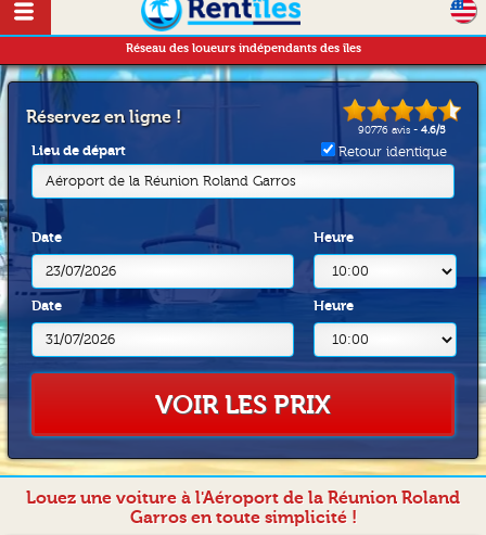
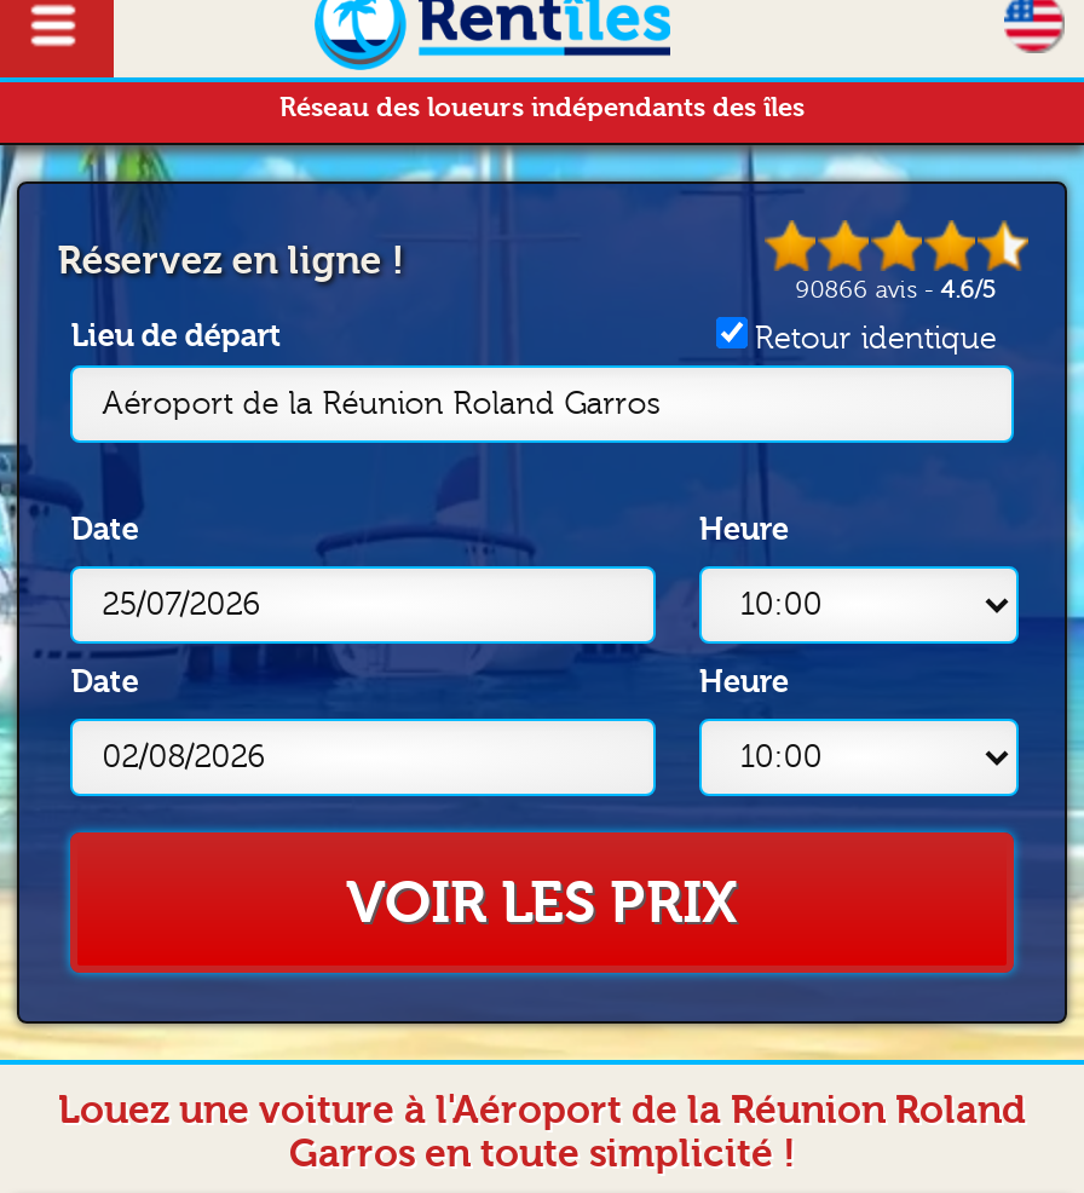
[358,124,446,137] 90776 avis - 4.6/5 -> [796,276,996,305] 90866 avis - 4.6/5

